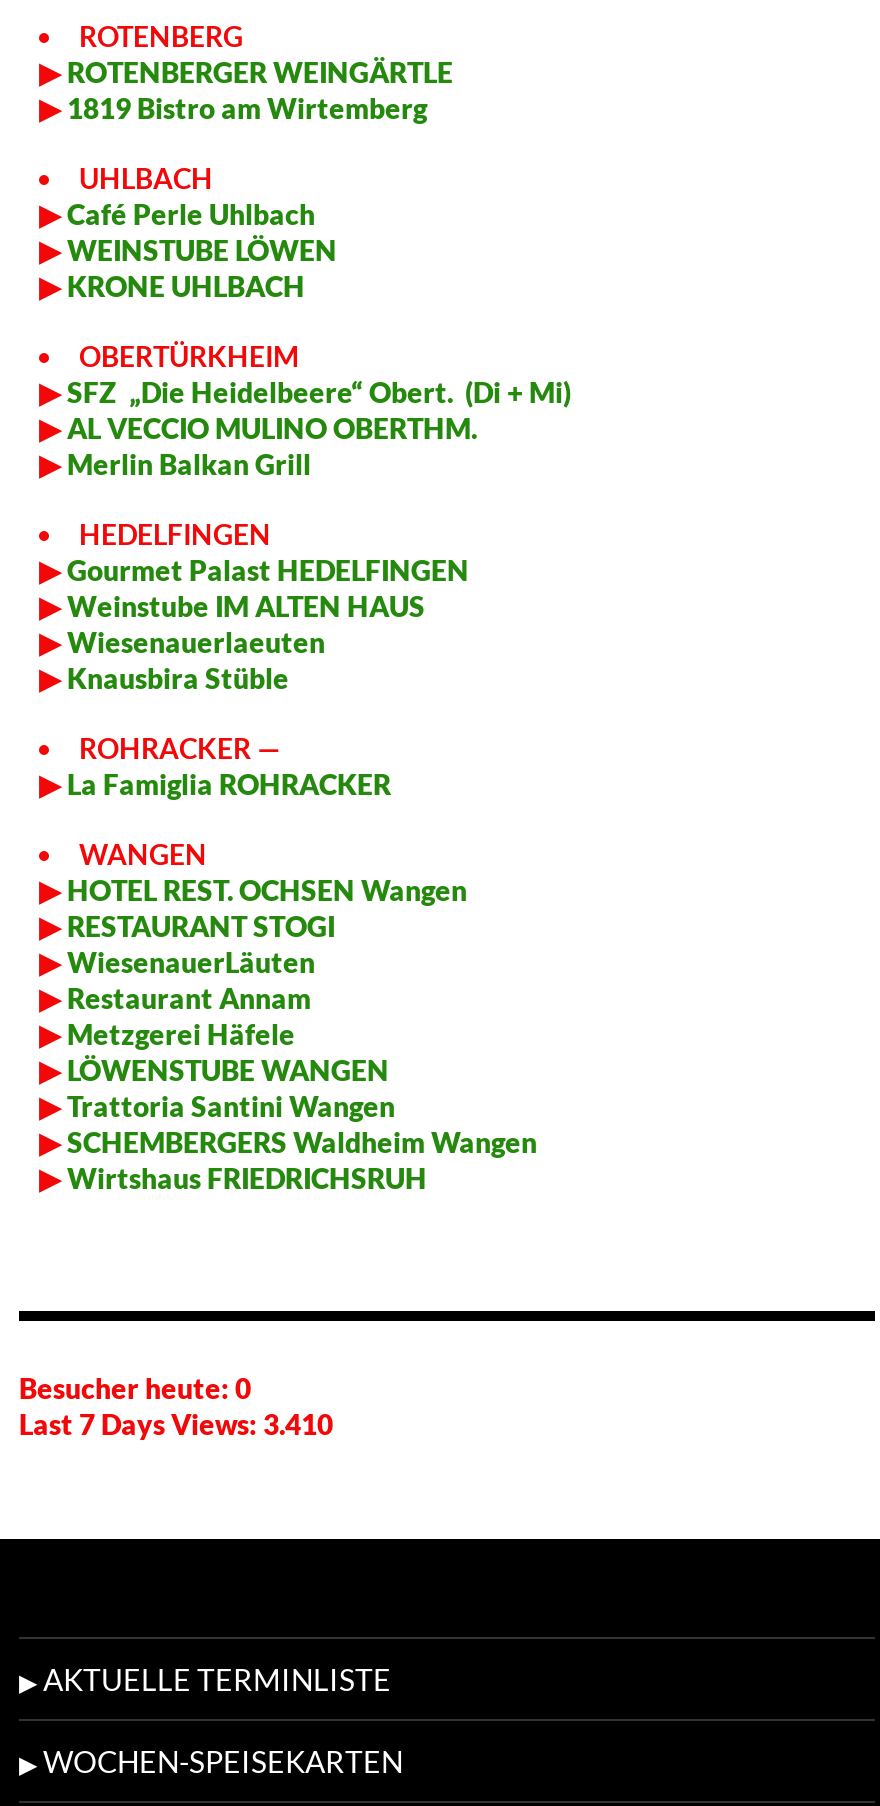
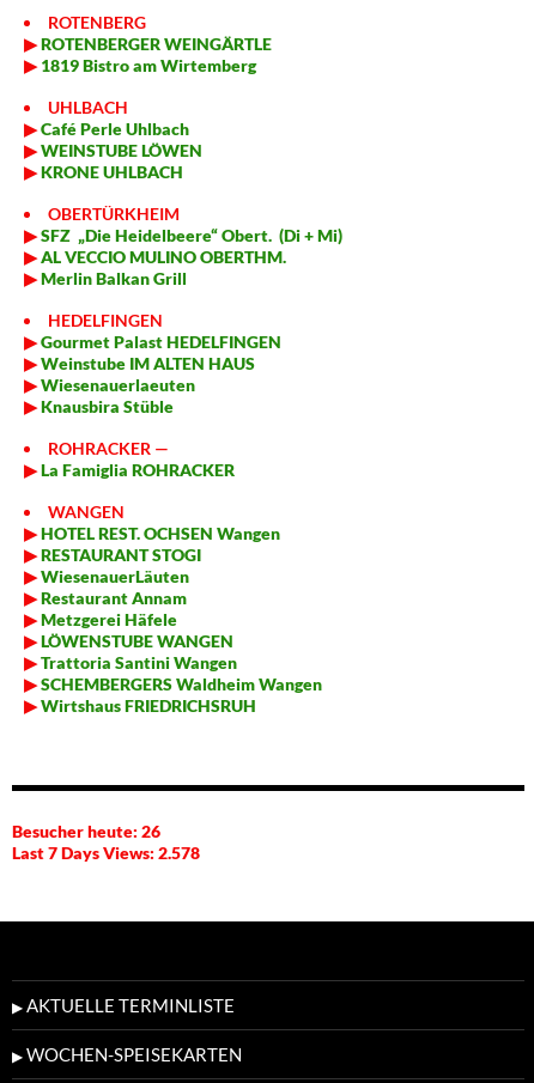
[19,1371,251,1405] Besucher heute: 0 -> [12,821,160,842] Besucher heute: 26
[19,1407,333,1441] Last 7 Days Views: 3.410 -> [12,843,200,863] Last 7 Days Views: 2.578

